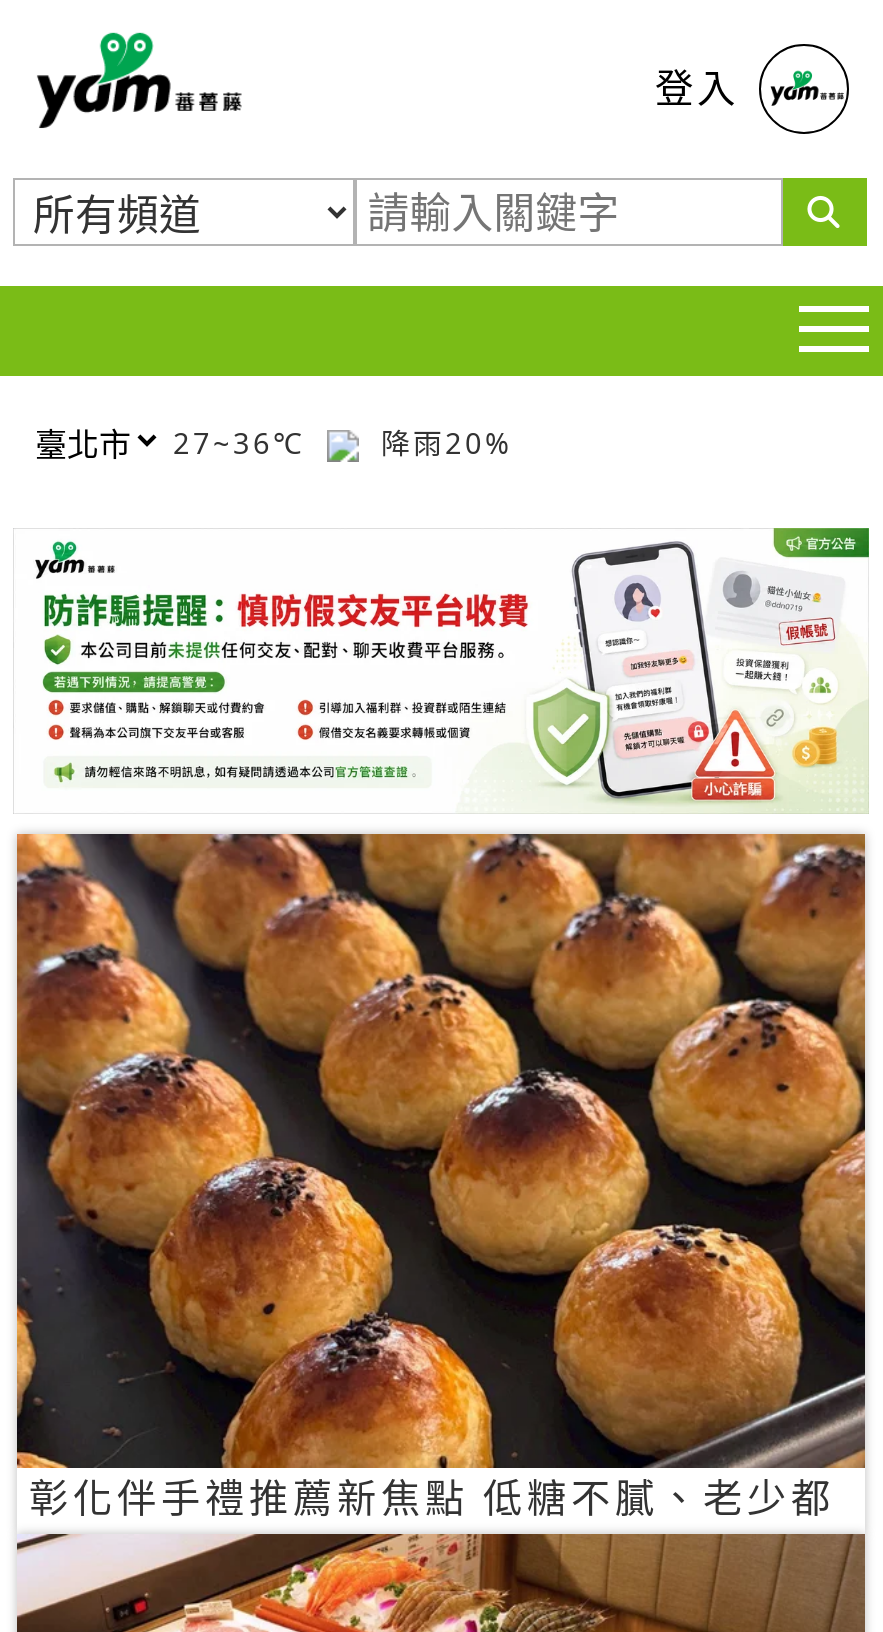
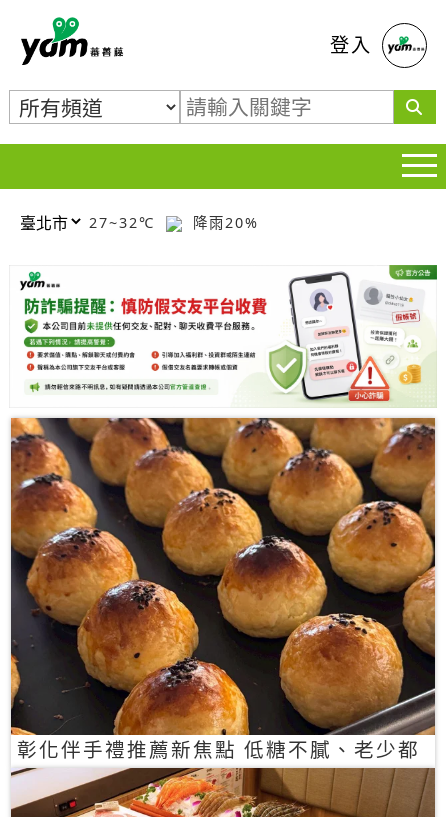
[173,423,513,461] 27~36℃ 降雨20% -> [89,212,259,231] 27~32℃ 降雨20%

